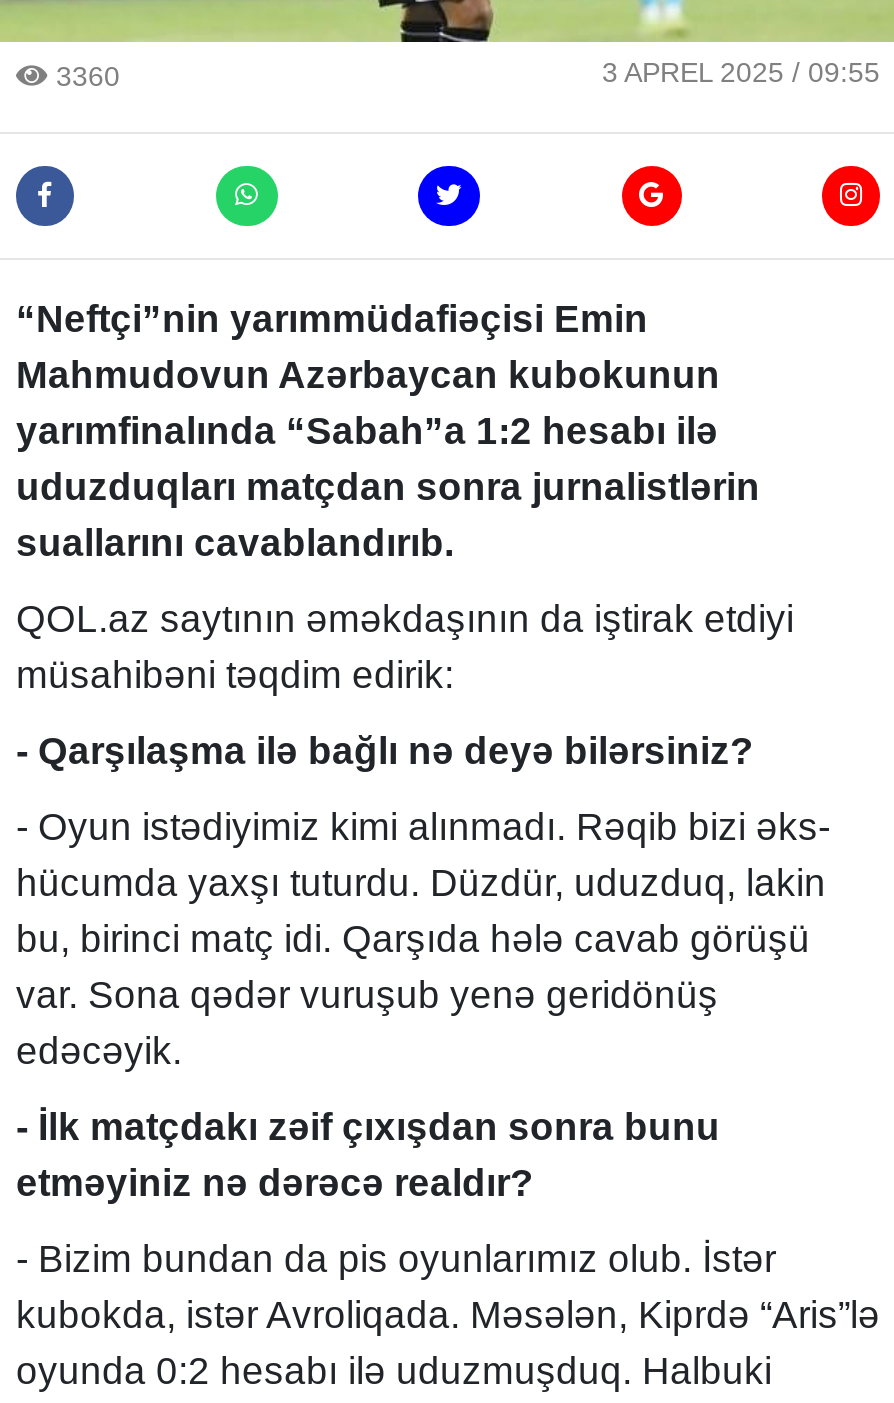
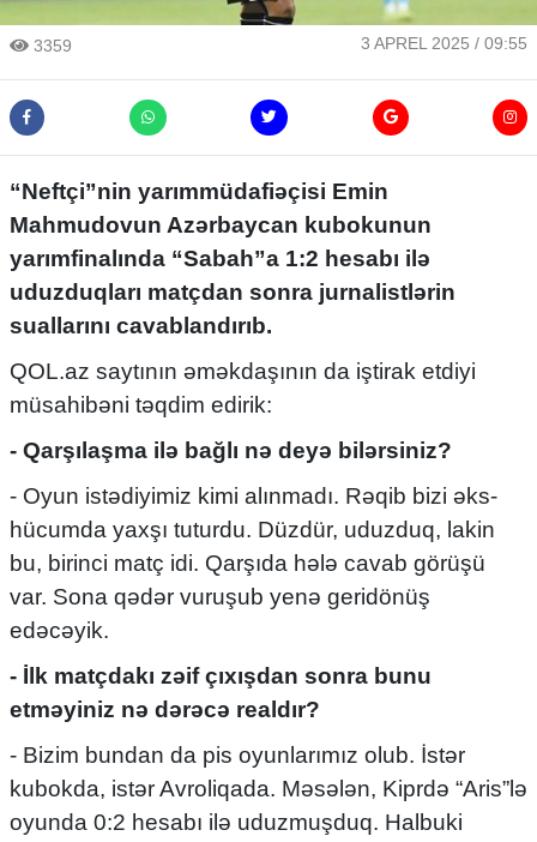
[48,61,120,93] 3360 -> [29,36,72,56] 3359

